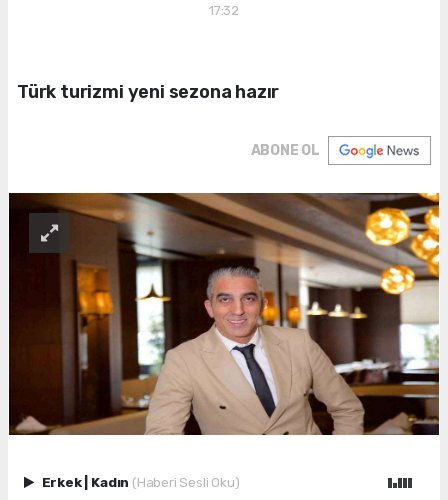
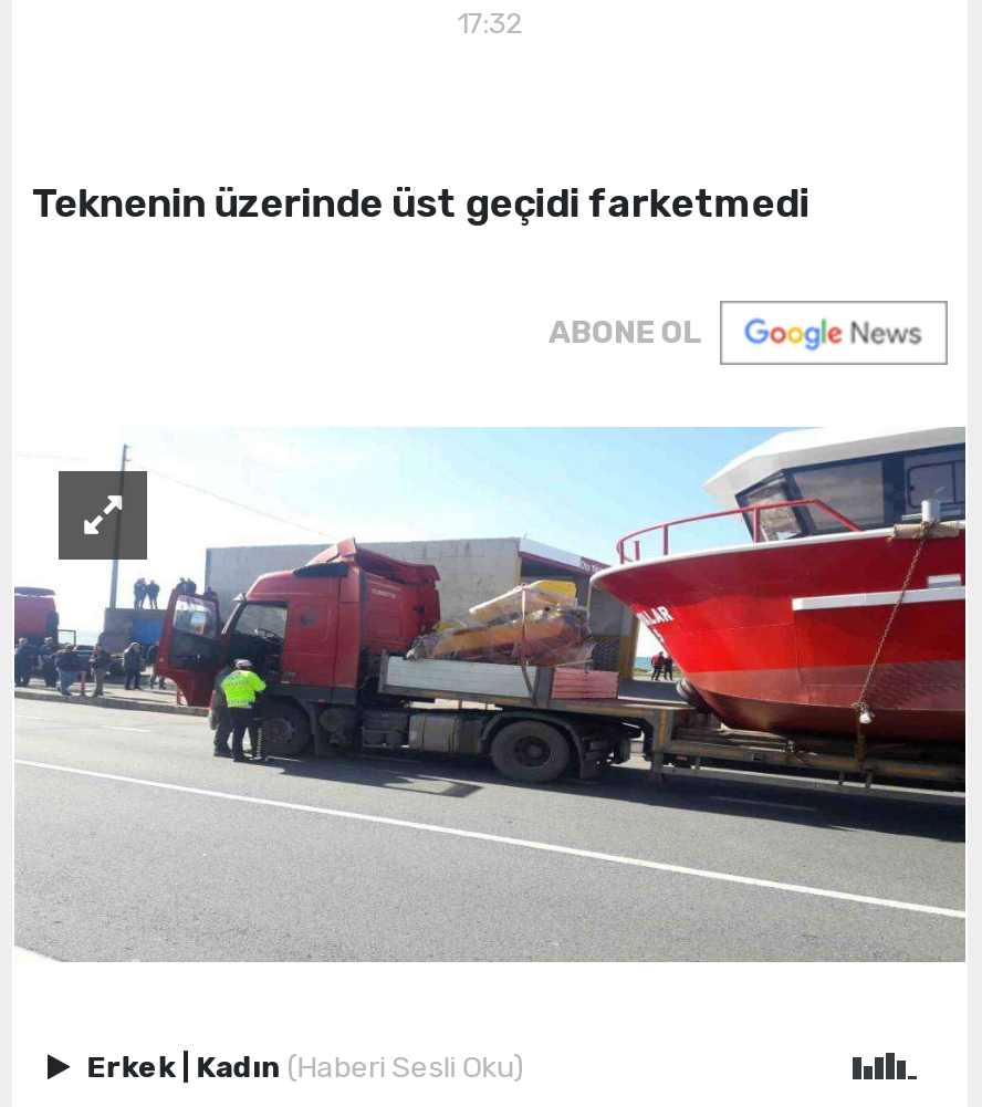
[17,81,279,103] Türk turizmi yeni sezona hazır -> [32,179,809,228] Teknenin üzerinde üst geçidi farketmedi
[8,192,440,436] [image] -> [12,427,968,962] [image]

